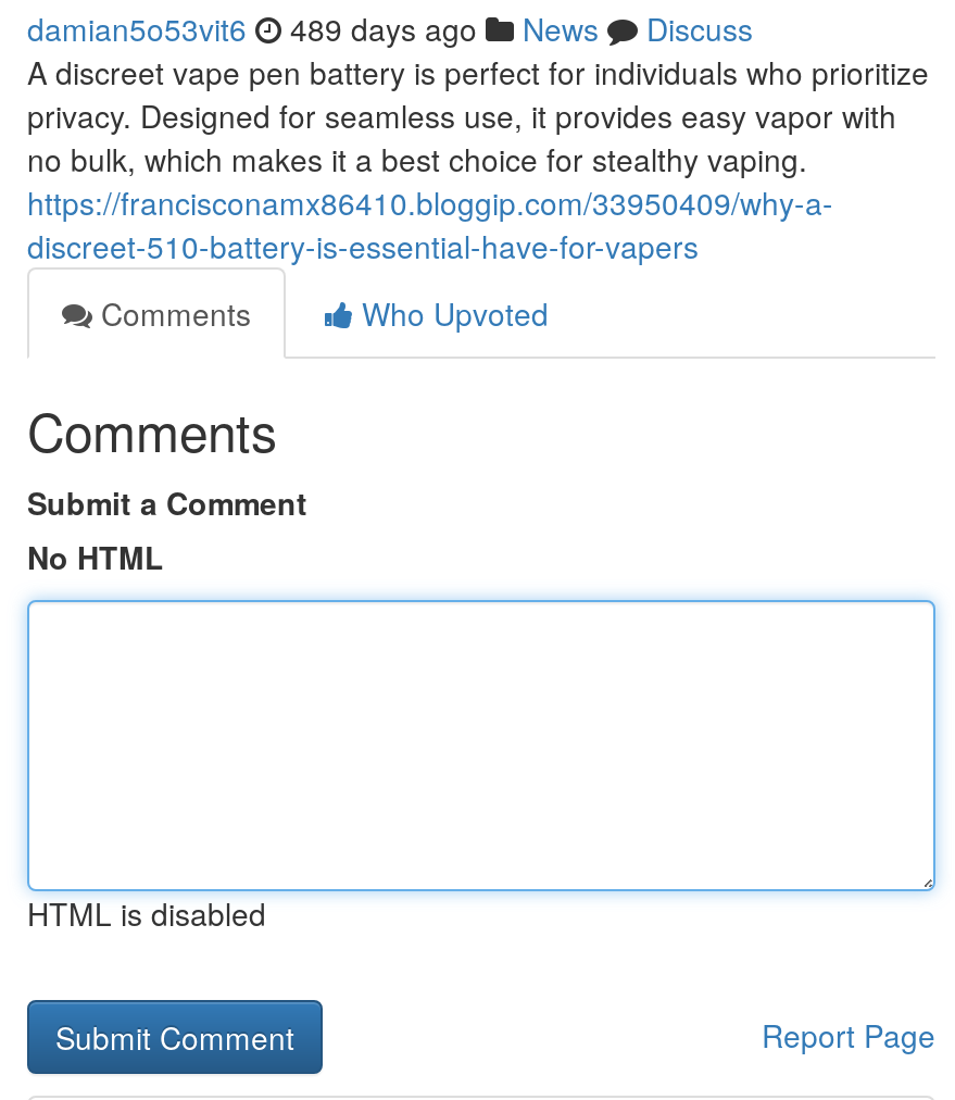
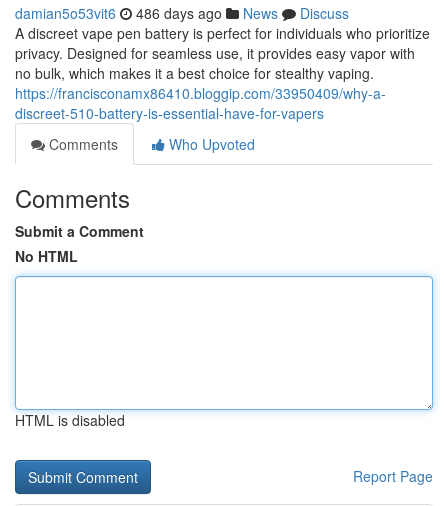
[27,7,753,50] damian5o53vit6 489 days ago News Discuss -> [15,3,349,23] damian5o53vit6 486 days ago News Discuss

